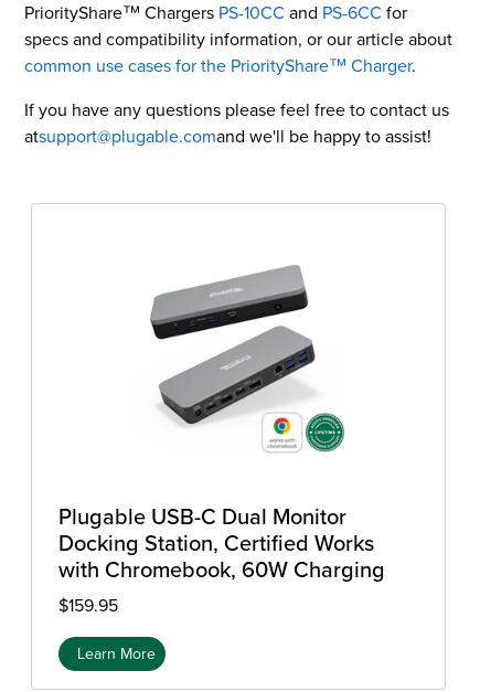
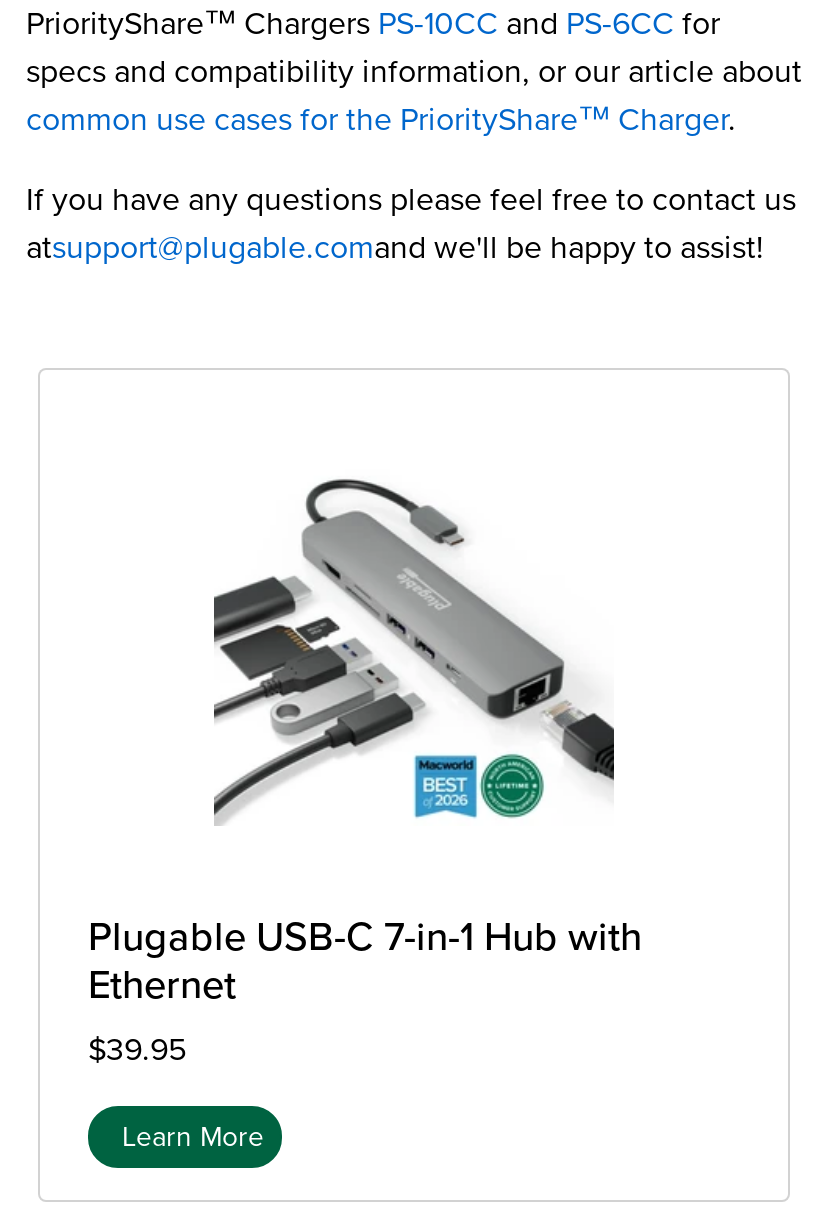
[131,265,348,453] [image] -> [212,478,616,826] [image]
[58,504,385,617] Plugable USB-C Dual Monitor | Docking Station, Certified Works | with Chromebook, 60W Charging | $159.95 -> [88,914,642,1070] Plugable USB-C 7-in-1 Hub with | Ethernet | $39.95

